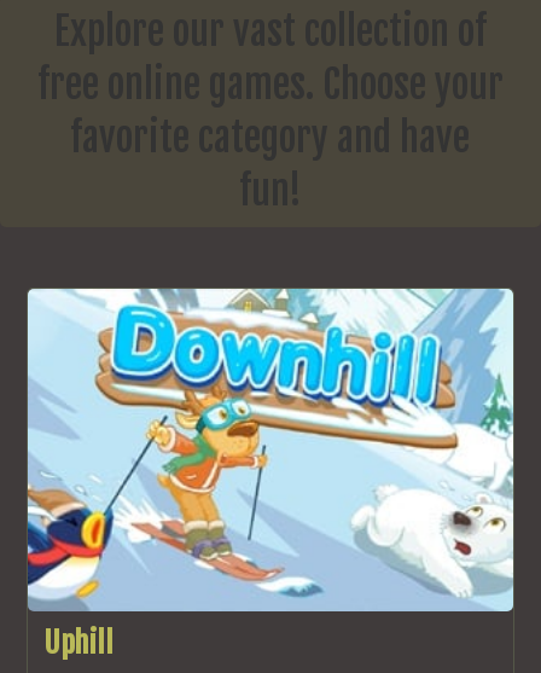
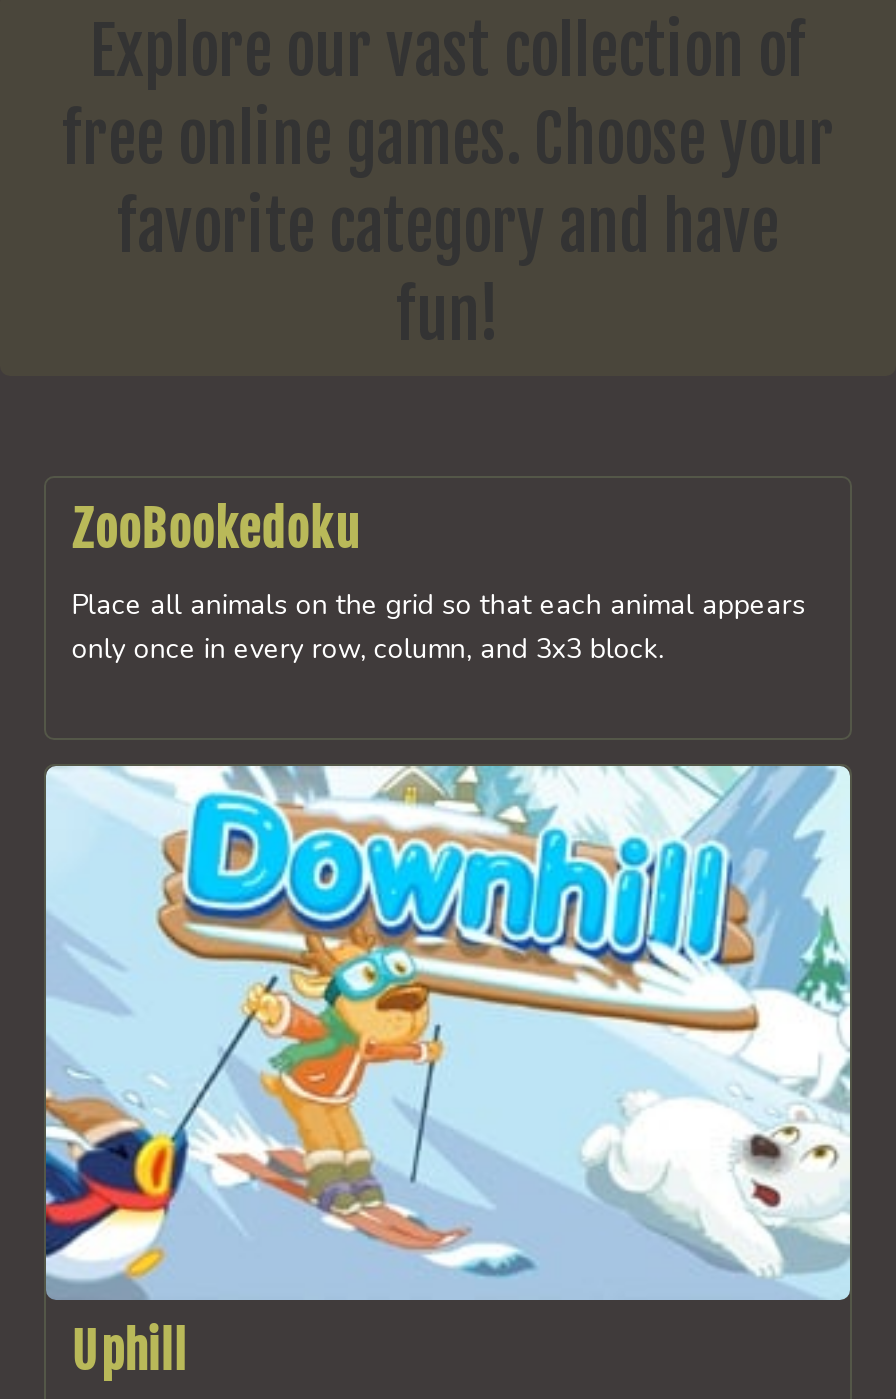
none -> [72,500,806,668] ZooBookedoku | Place all animals on the grid so that each animal appears | only once in every row, column, and 3x3 block.

